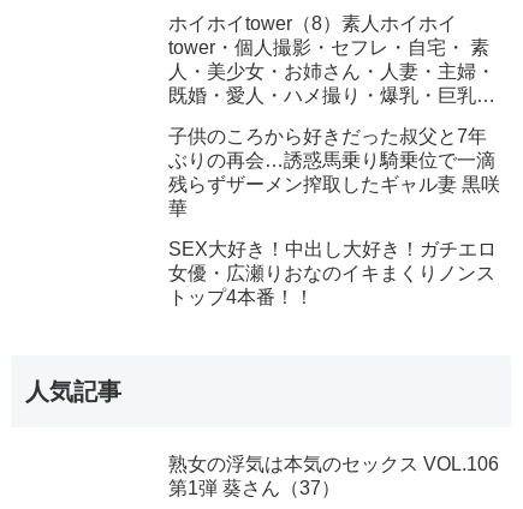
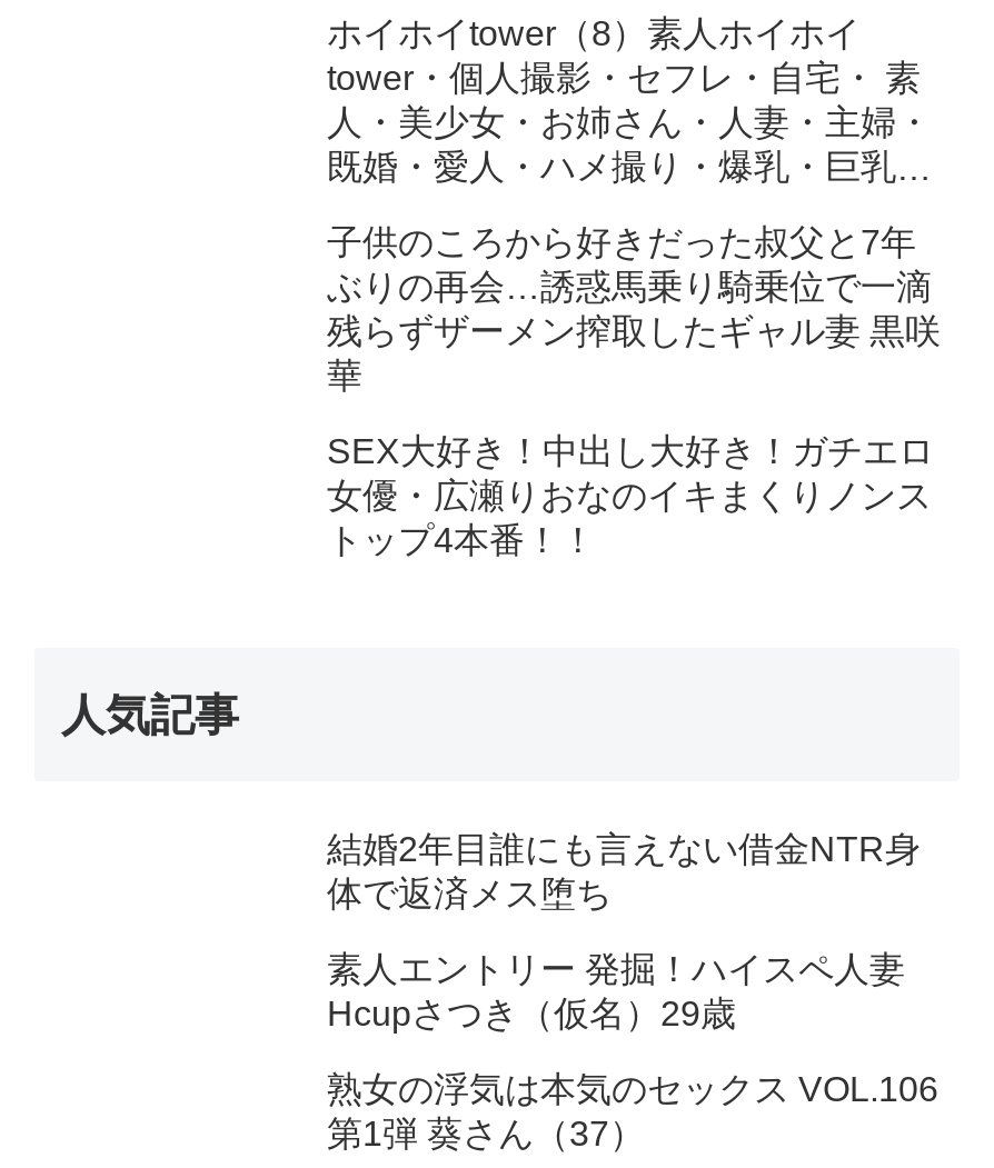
none -> [327,831,921,1033] 結婚2年目誰にも言えない借金NTR身 | 体で返済メス堕ち | 素人エントリー 発掘！ハイスペ人妻 | Hcupさつき（仮名）29歳

